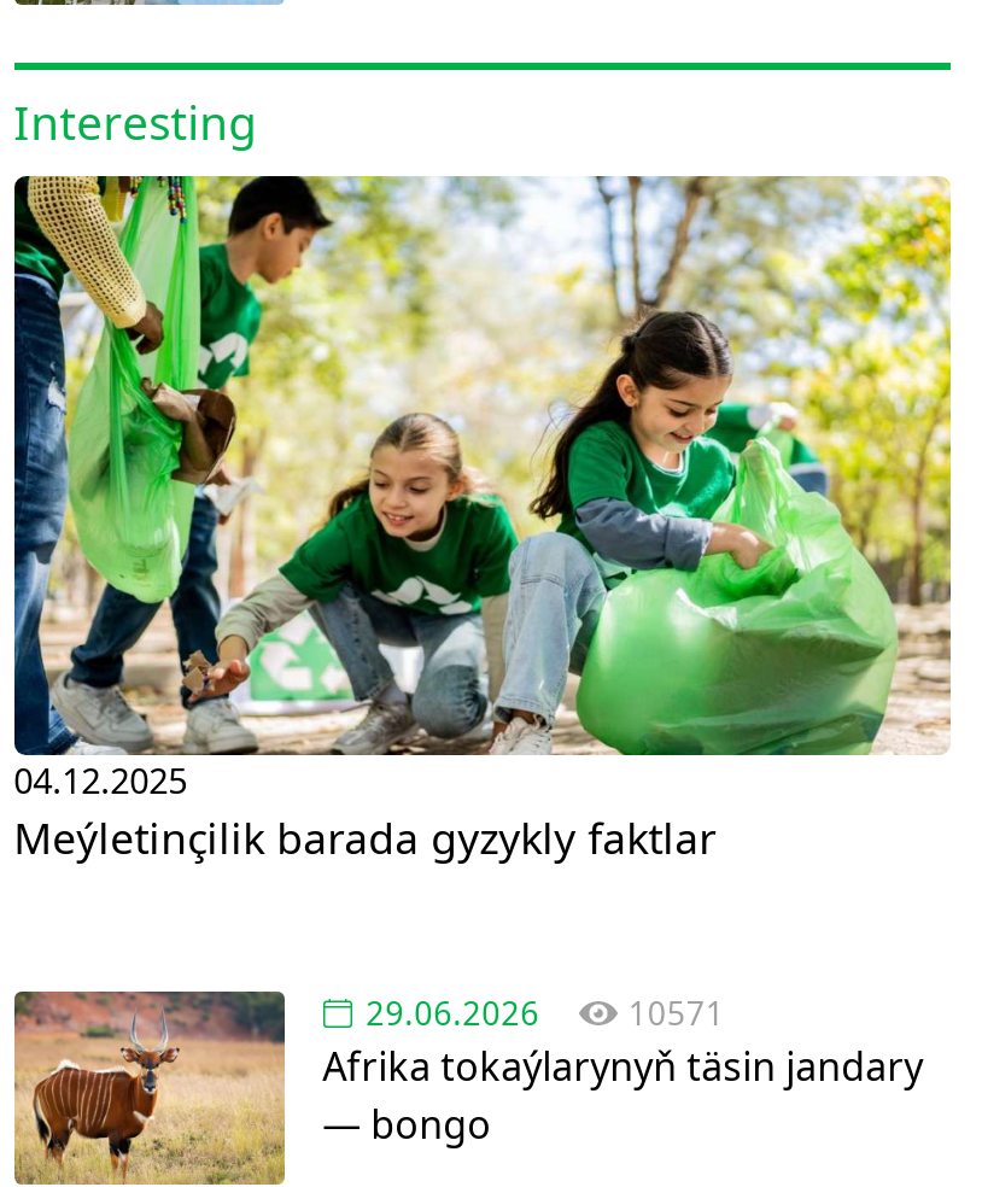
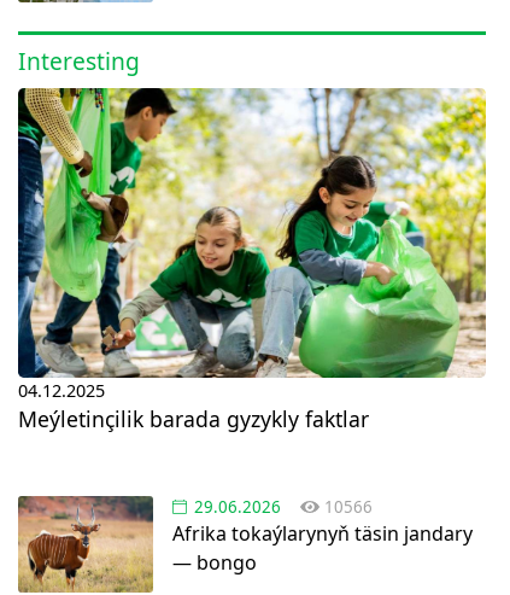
[628,991,725,1035] 10571 -> [325,496,373,518] 10566

